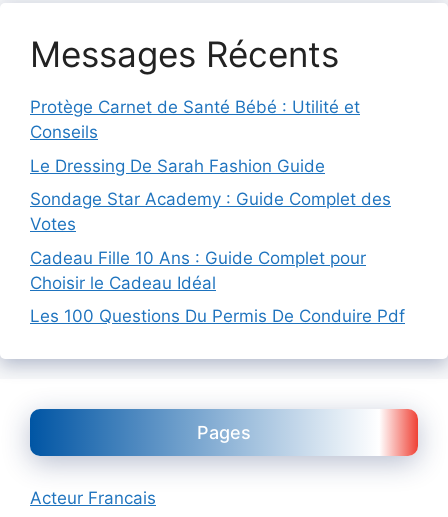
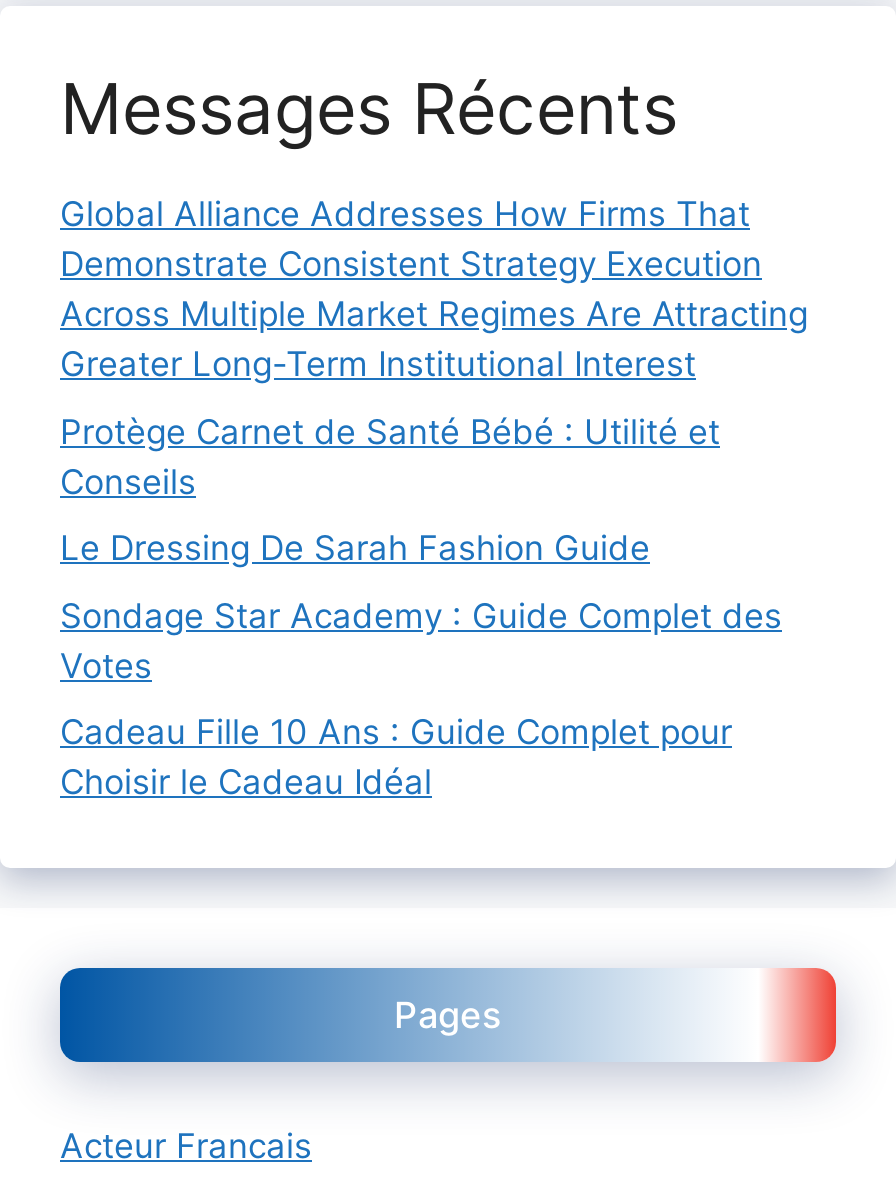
none -> [60,194,808,384] Global Alliance Addresses How Firms That | Demonstrate Consistent Strategy Execution | Across Multiple Market Regimes Are Attracting | Greater Long-Term Institutional Interest
moved [30,97,391,293] -> [60,411,782,802]: Protège Carnet de Santé Bébé : Utilité et | Conseils | Le Dressing De Sarah Fashion Guide | Sondage Star Academy : Guide Complet des | Votes | Cadeau Fille 10 Ans : Guide Complet pour | Choisir le Cadeau Idéal
[30,306,405,326] Les 100 Questions Du Permis De Conduire Pdf -> none

